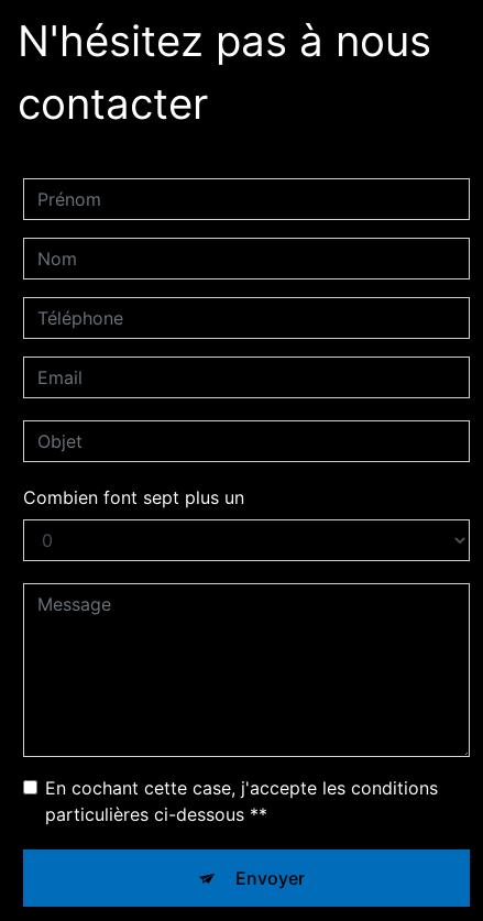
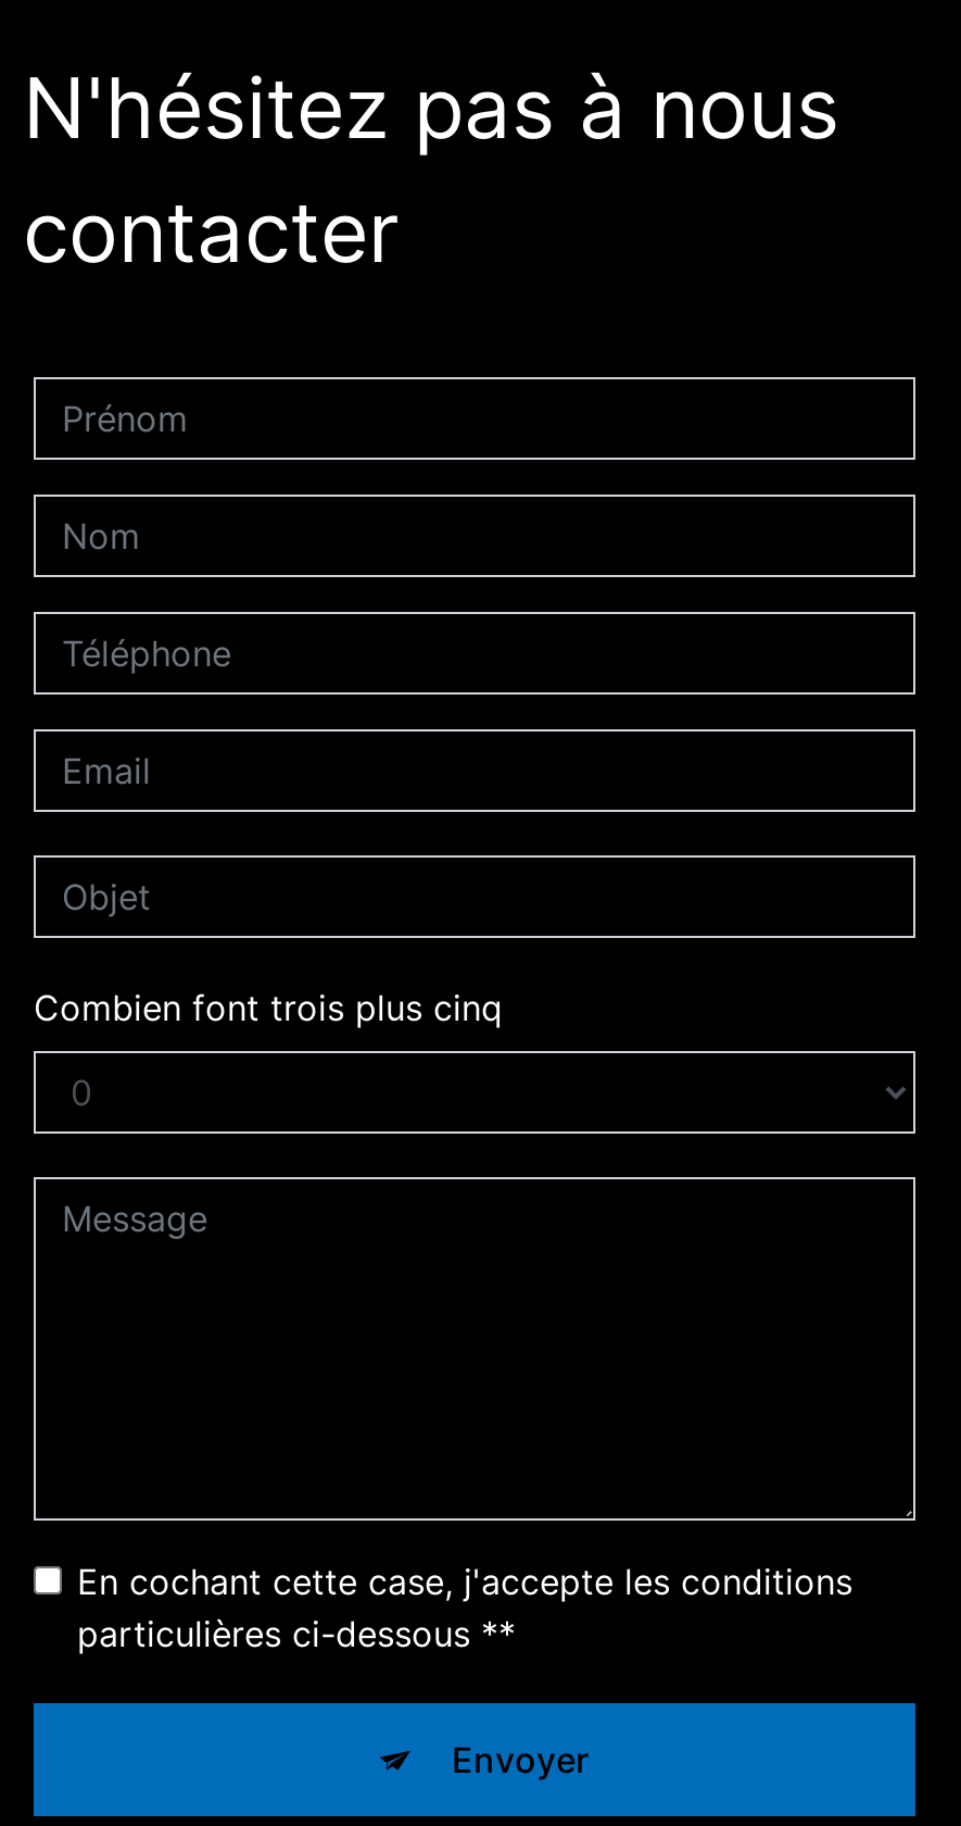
[23,486,244,508] Combien font sept plus un -> [34,986,503,1029] Combien font trois plus cinq

